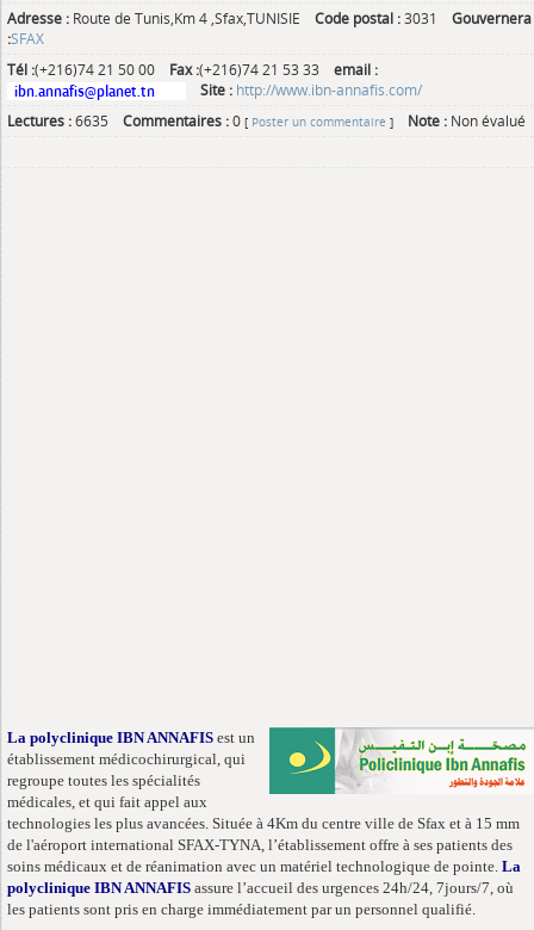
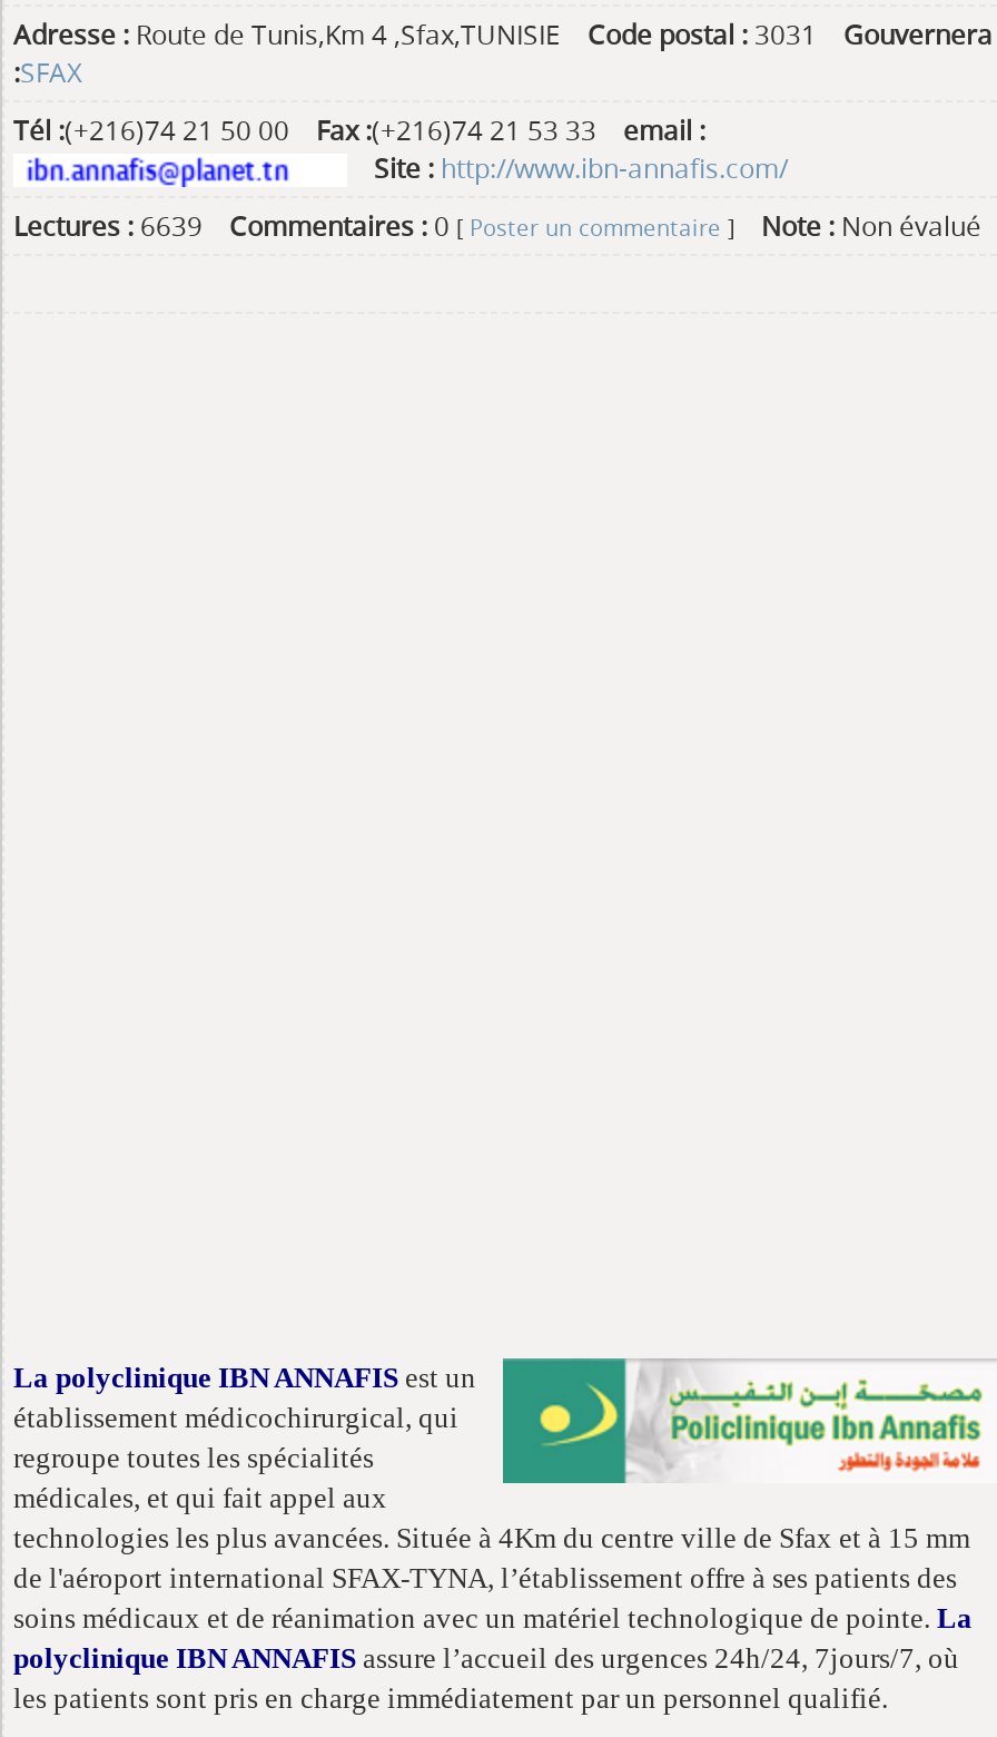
[7,111,393,130] Lectures : 6635 Commentaires : 0 [Poster un commentaire] -> [13,207,734,243] Lectures : 6639 Commentaires : 0 [Poster un commentaire]

